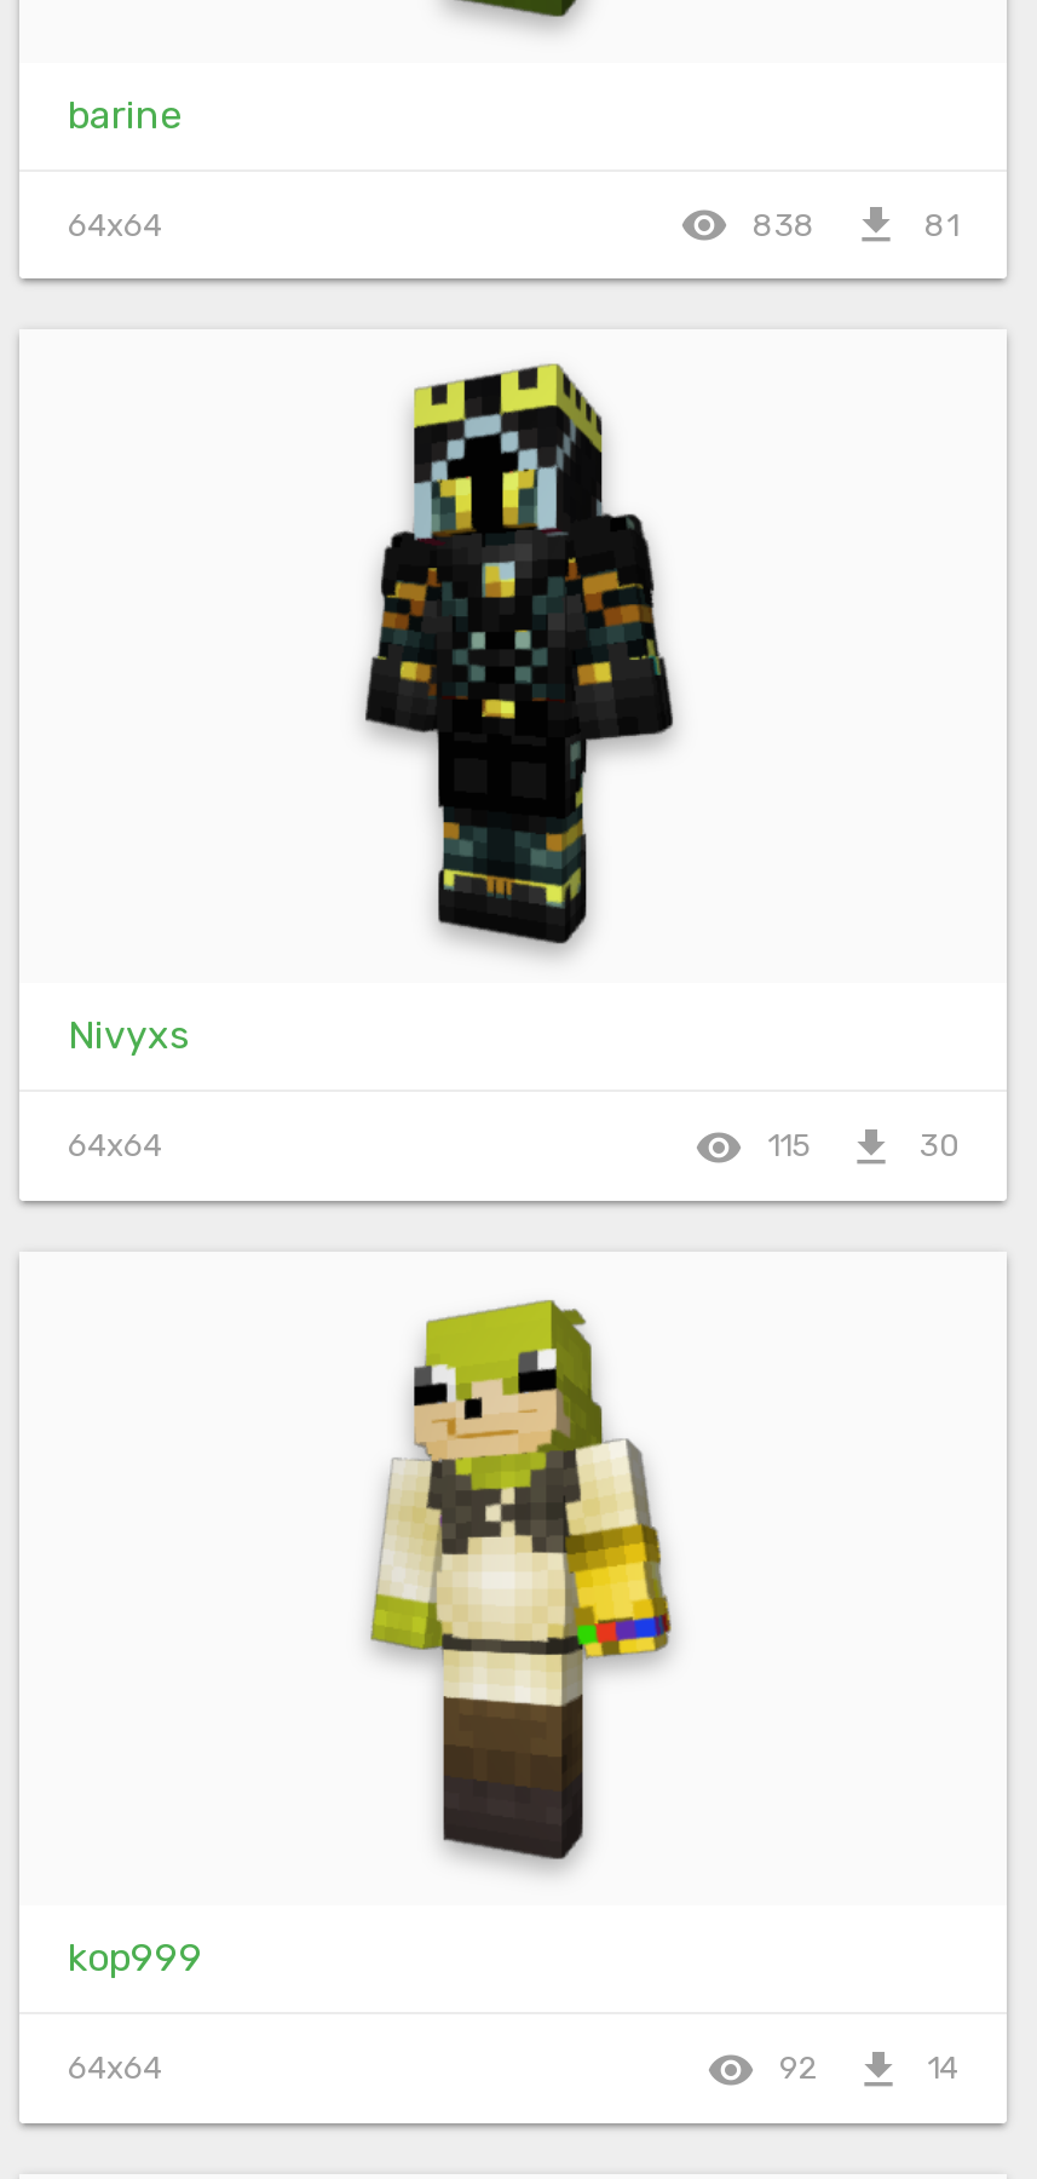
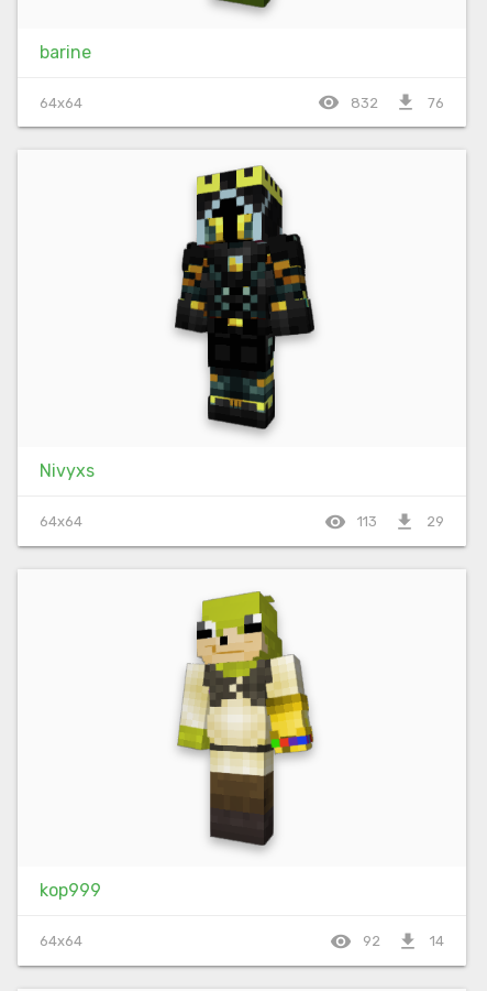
[753,206,816,243] 838 -> [351,94,378,110] 832
[924,206,958,243] 81 -> [428,94,444,110] 76
[767,1128,811,1164] 115 -> [357,513,377,530] 113
[920,1128,958,1164] 30 -> [427,513,444,530] 29

